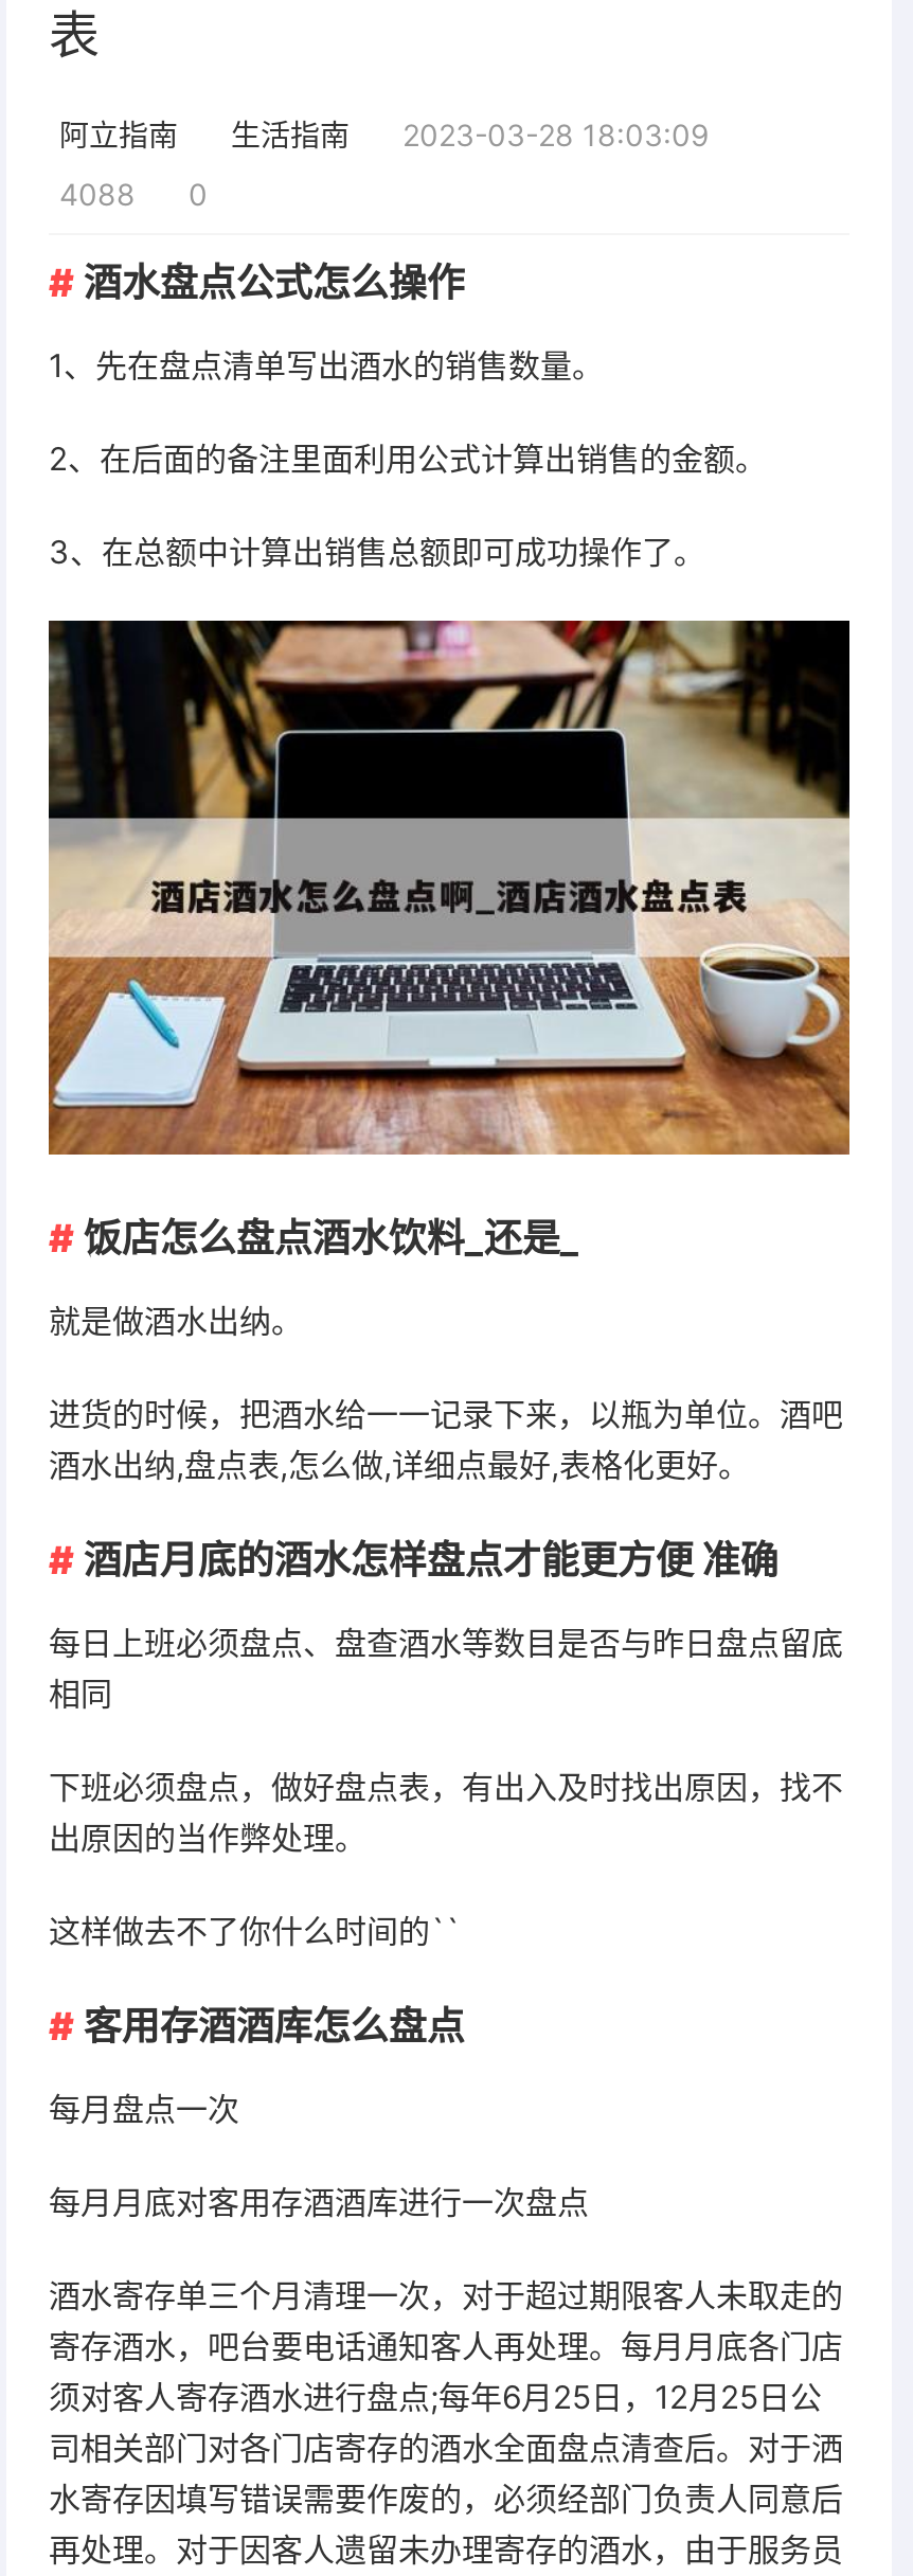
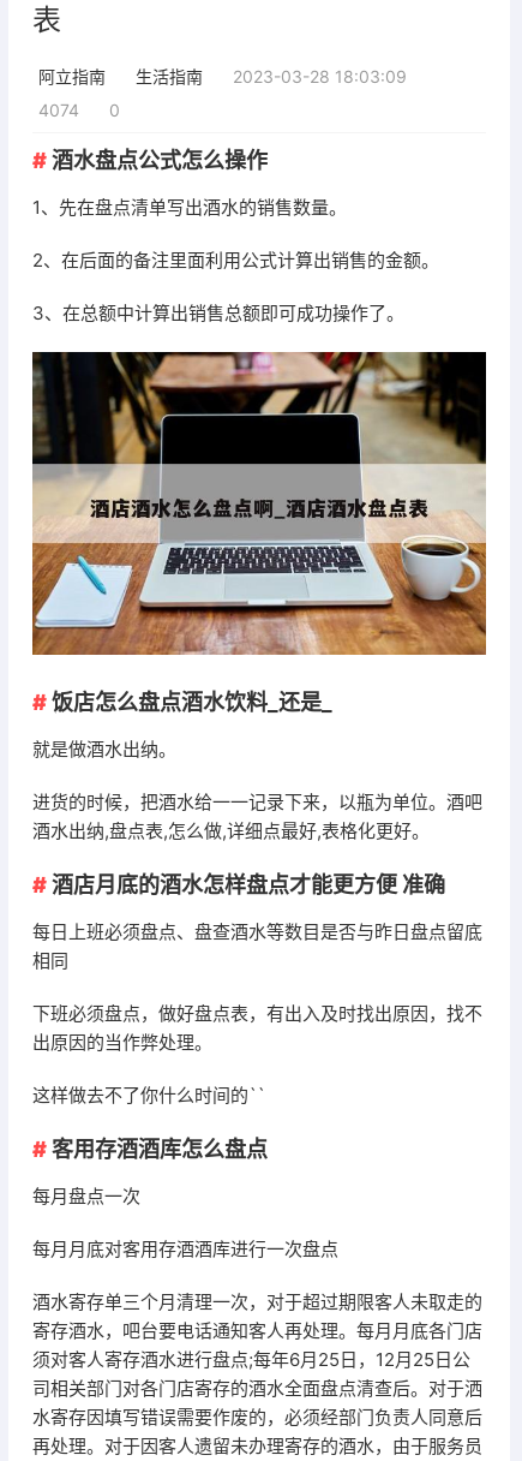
[59,176,208,212] 4088 0 -> [38,100,120,120] 4074 0

